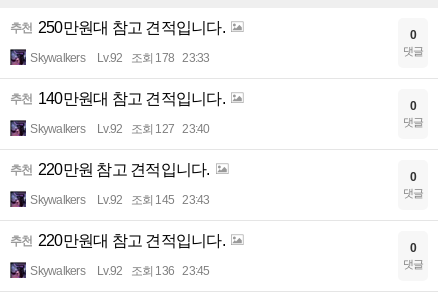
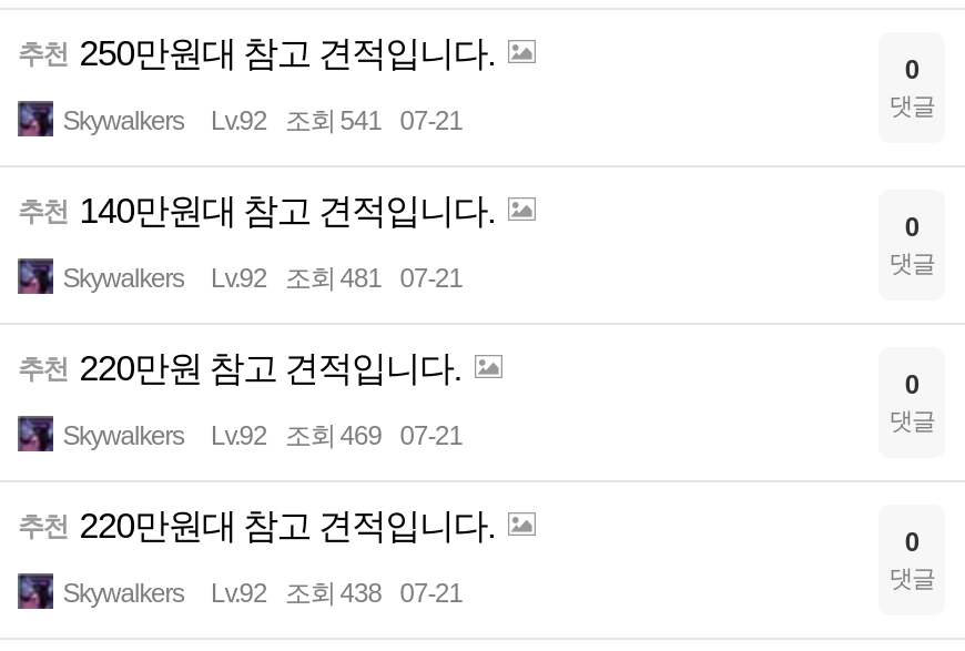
[30,50,209,64] Skywalkers Lv.92 조회 178 23:33 -> [63,104,463,135] Skywalkers Lv.92 조회 541 07-21
[30,121,209,135] Skywalkers Lv.92 조회 127 23:40 -> [63,262,463,293] Skywalkers Lv.92 조회 481 07-21
[30,192,209,206] Skywalkers Lv.92 조회 145 23:43 -> [63,419,463,450] Skywalkers Lv.92 조회 469 07-21
[30,263,209,277] Skywalkers Lv.92 조회 136 23:45 -> [63,577,463,608] Skywalkers Lv.92 조회 438 07-21

